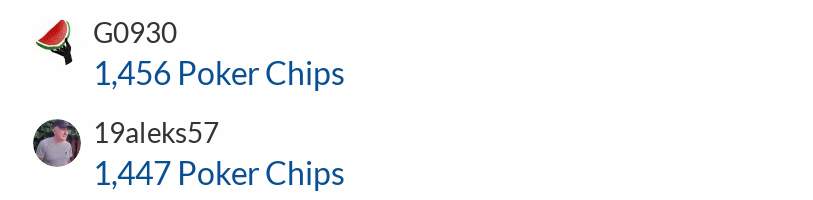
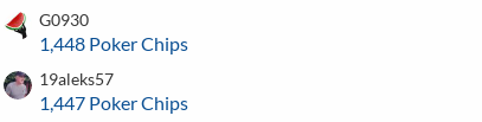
[93,53,345,91] 1,456 Poker Chips -> [39,32,188,55] 1,448 Poker Chips

